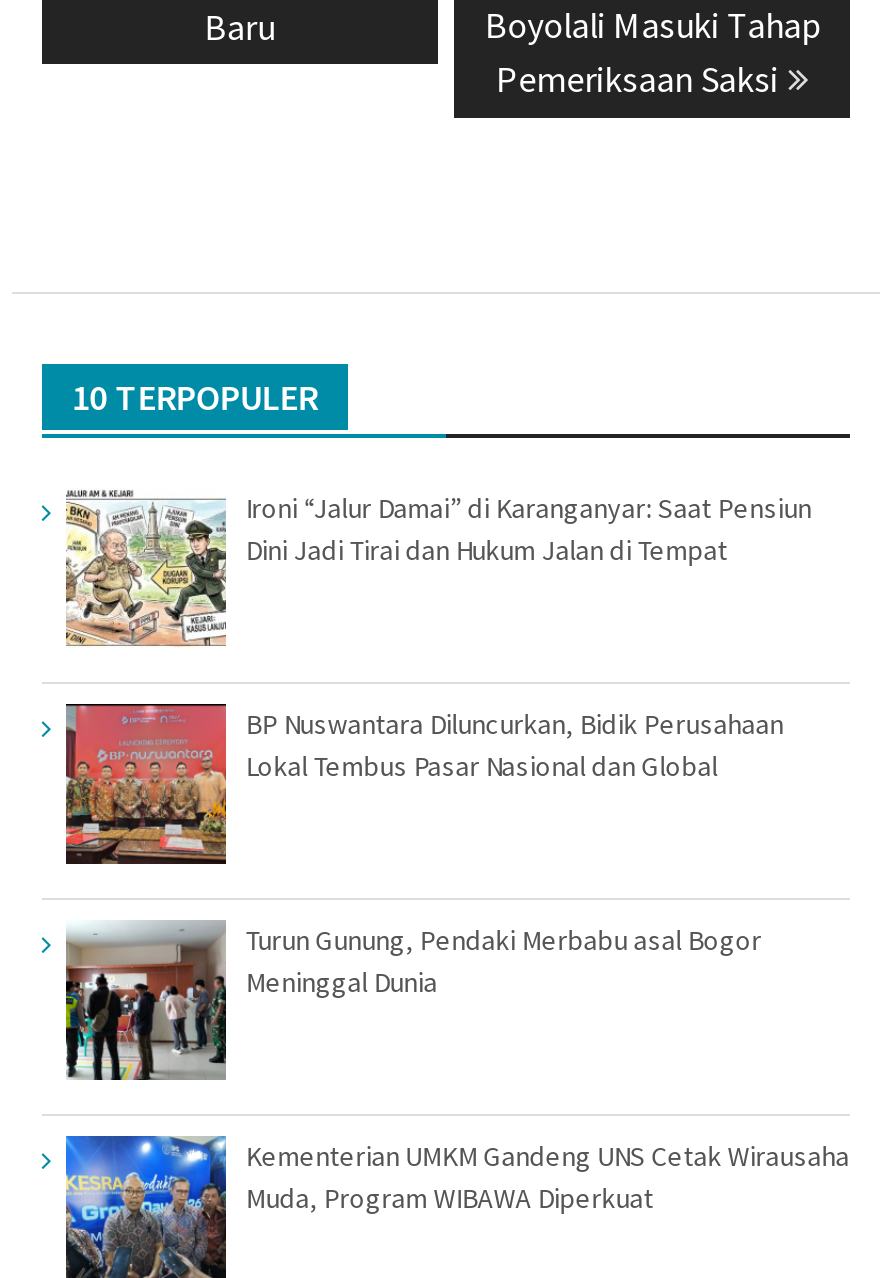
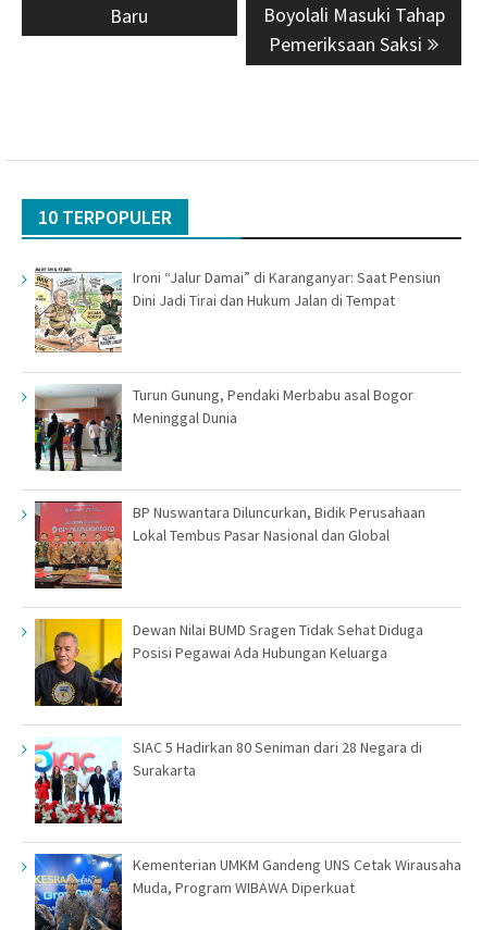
moved [66,702,783,864] -> [34,500,425,590]: [image] | BP Nuswantara Diluncurkan, Bidik Perusahaan | Lokal Tembus Pasar Nasional dan Global
moved [58,918,761,1084] -> [30,382,413,472]: [image] | Turun Gunung, Pendaki Merbabu asal Bogor | Meninggal Dunia
none -> [34,618,423,707] [image] | Dewan Nilai BUMD Sragen Tidak Sehat Diduga | Posisi Pegawai Ada Hubungan Keluarga
none -> [34,736,422,824] [image] | SIAC 5 Hadirkan 80 Seniman dari 28 Negara di | Surakarta

